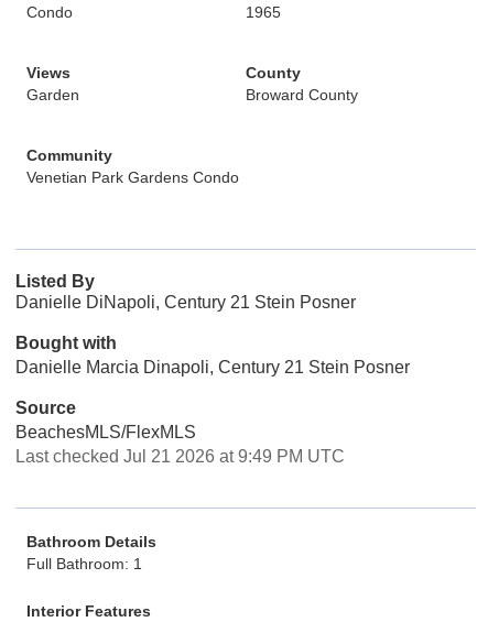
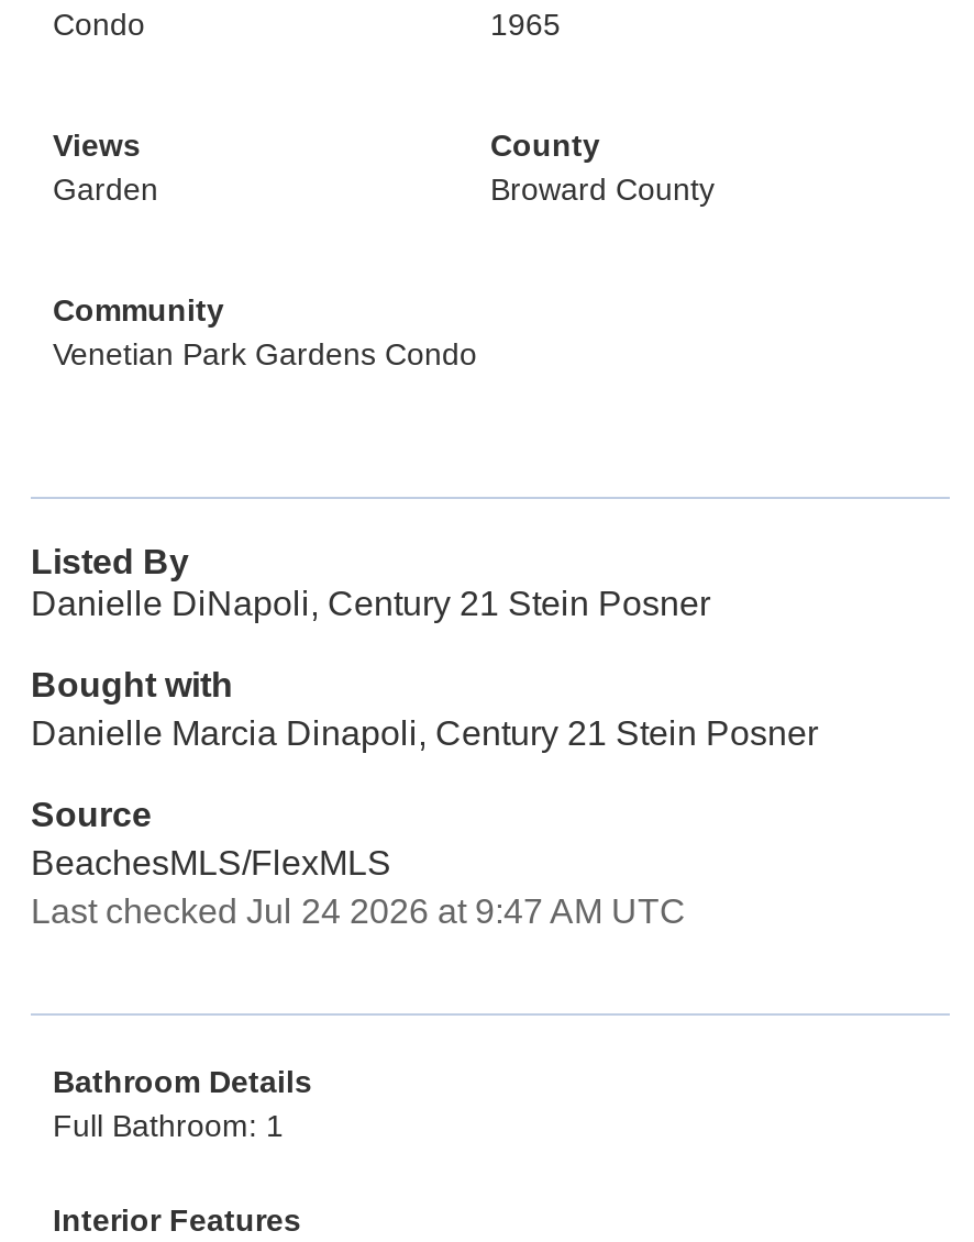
[15,447,345,466] Last checked Jul 21 2026 at 9:49 PM UTC -> [31,892,686,930] Last checked Jul 24 2026 at 9:47 AM UTC

